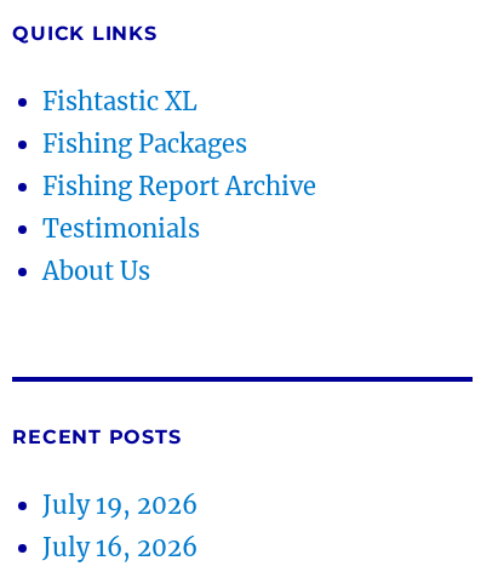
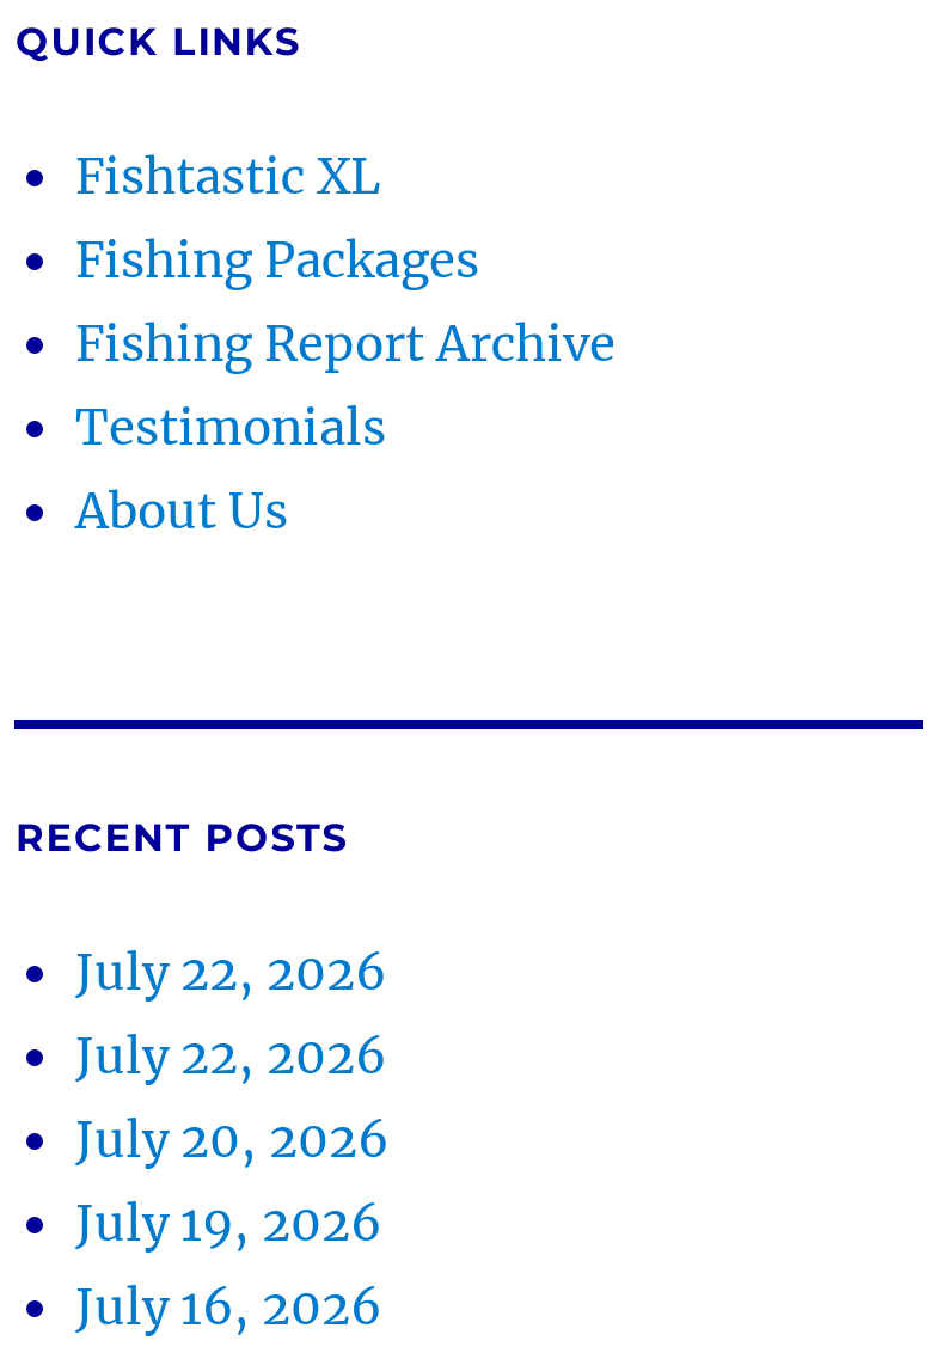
none -> [75,943,388,1170] July 22, 2026 | July 22, 2026 | July 20, 2026

